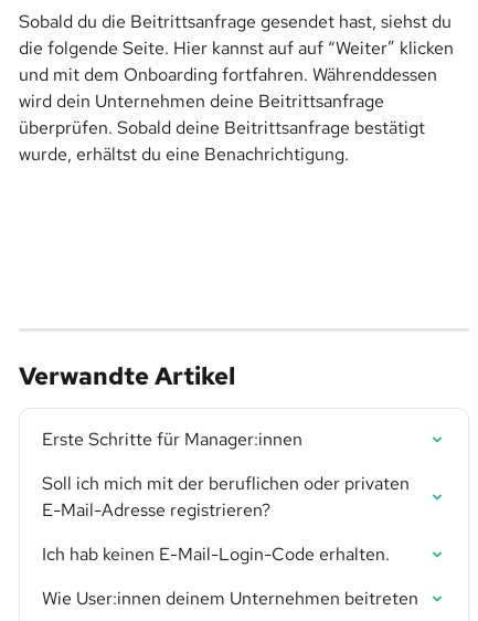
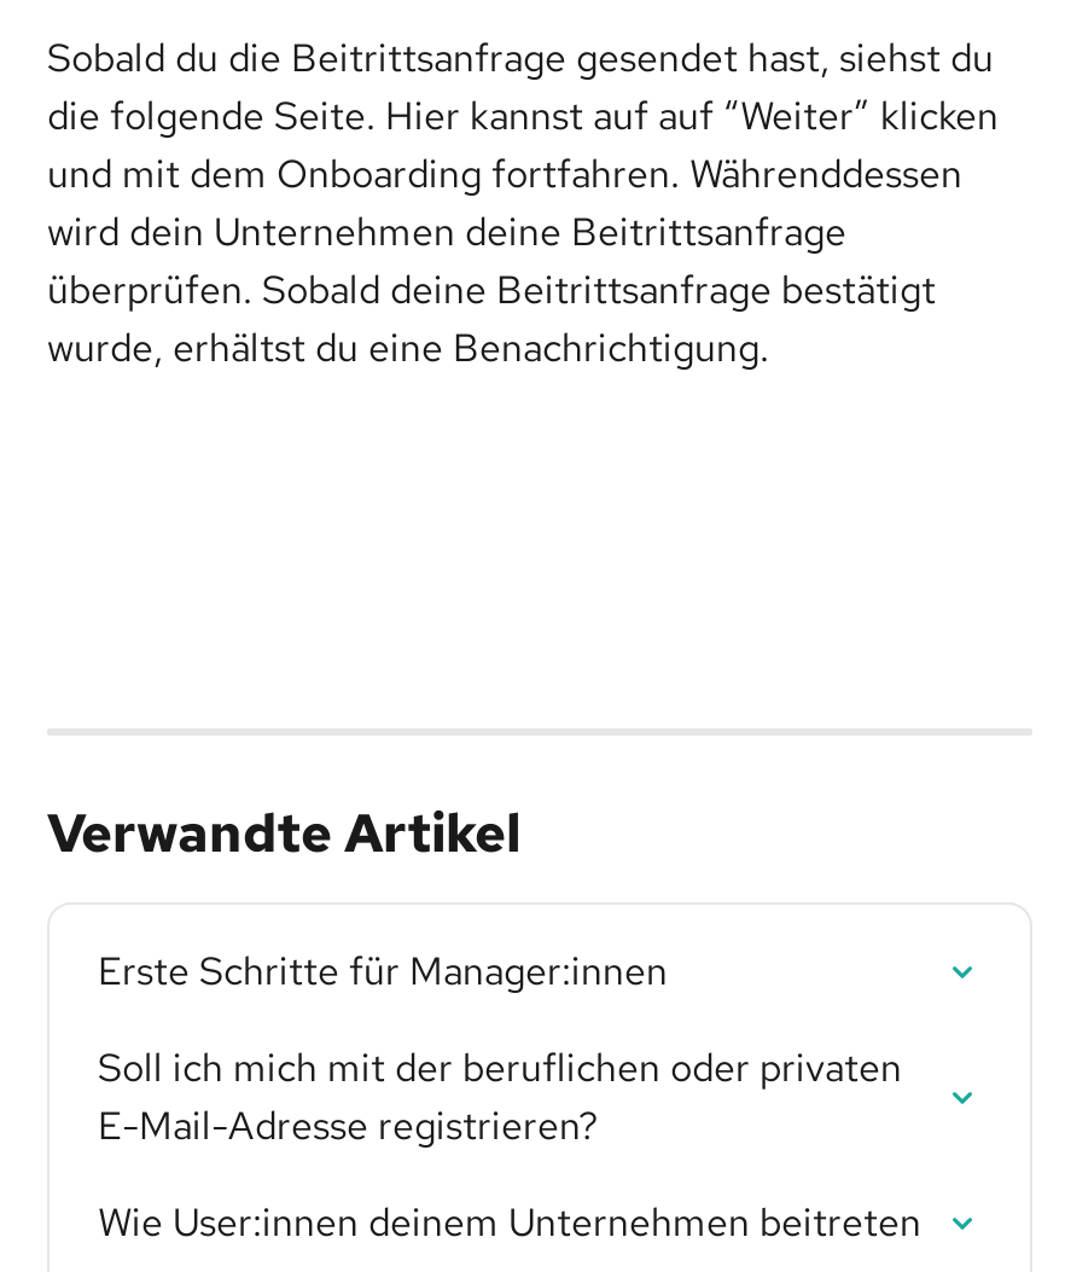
[42,543,390,566] Ich hab keinen E-Mail-Login-Code erhalten. -> none

